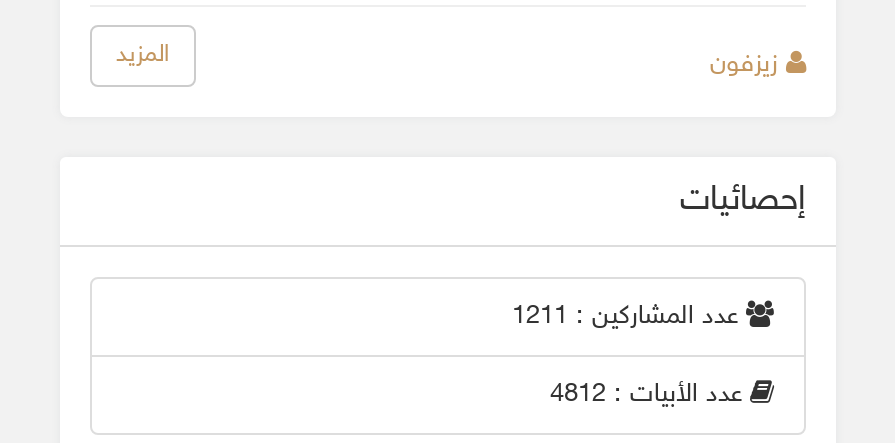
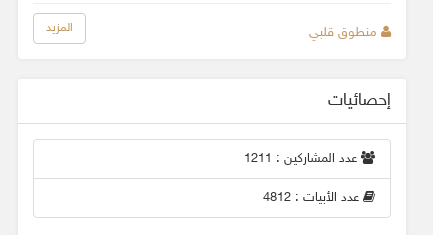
[710,49,786,81] زيزفون -> [309,25,381,41] منطوق قلبي

